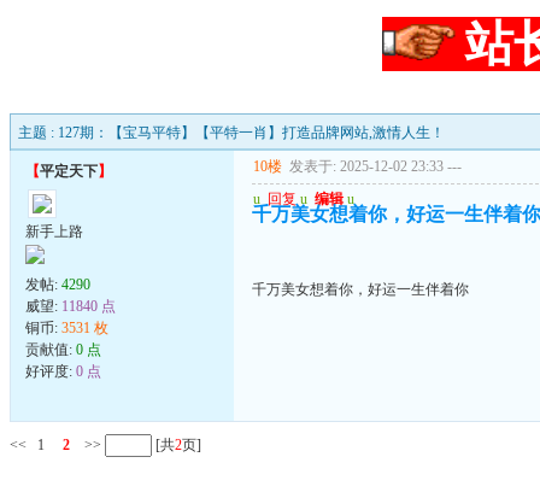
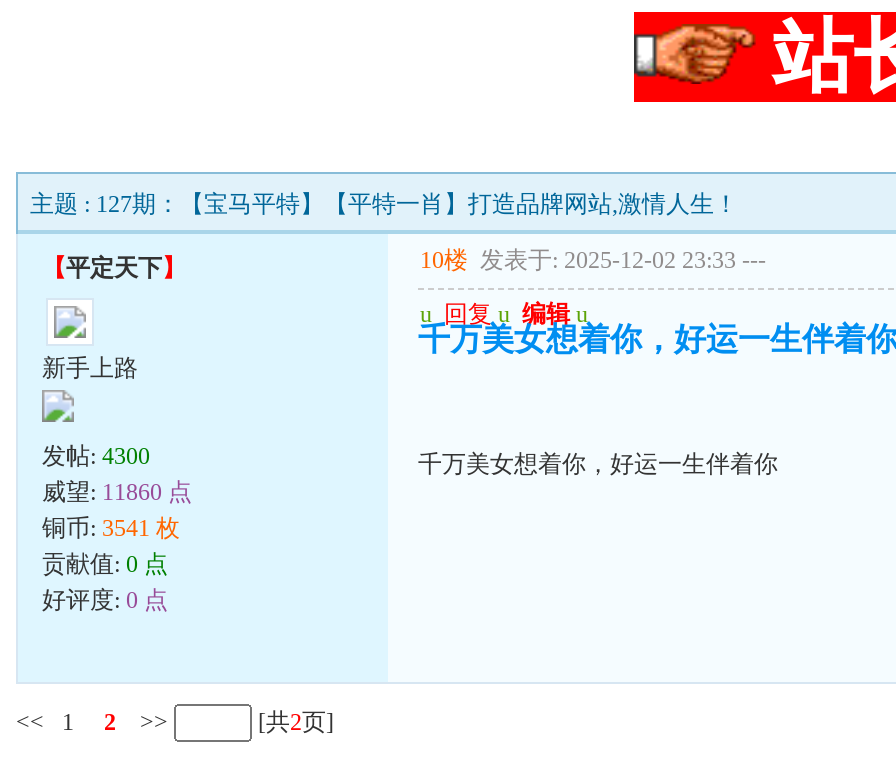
[25,276,90,293] 发帖: 4290 -> [42,442,150,470] 发帖: 4300
[25,298,116,314] 威望: 11840 点 -> [42,478,192,506] 威望: 11860 点
[25,319,108,336] 铜币: 3531 枚 -> [42,514,180,542] 铜币: 3541 枚

